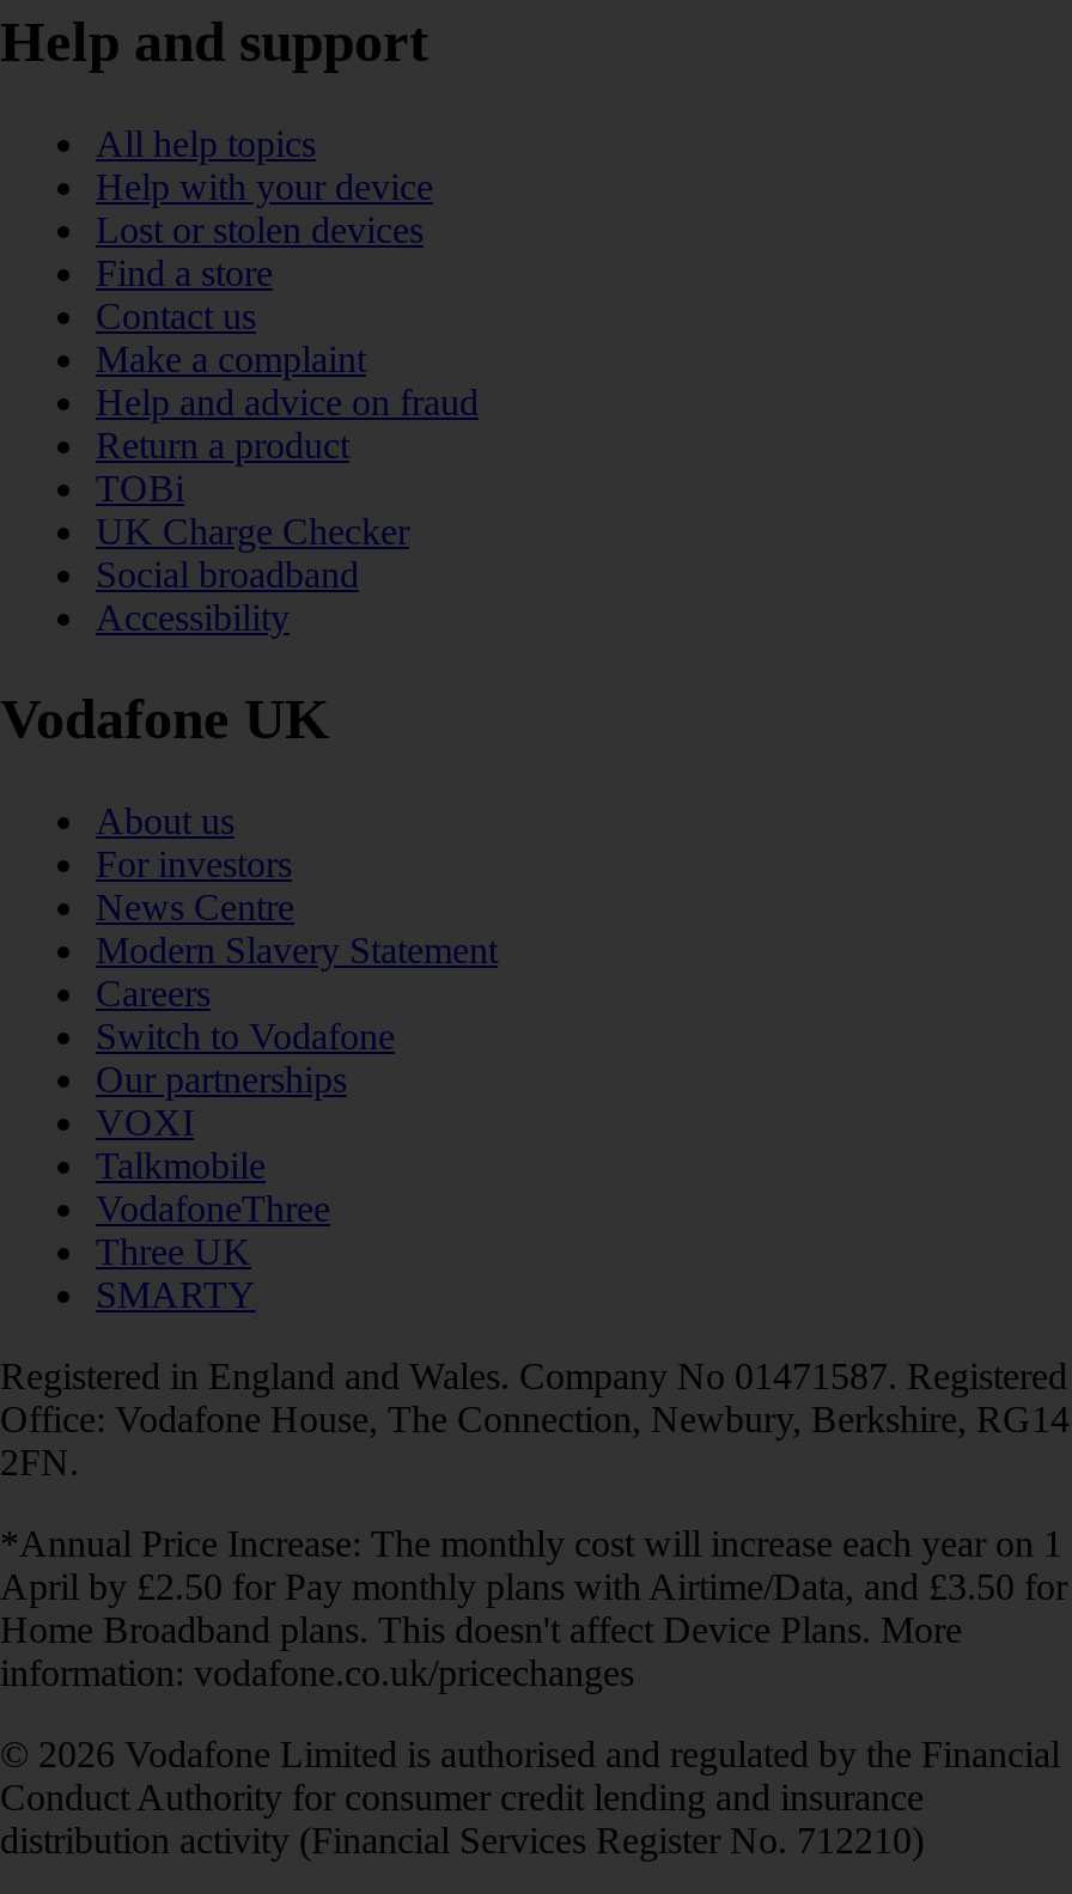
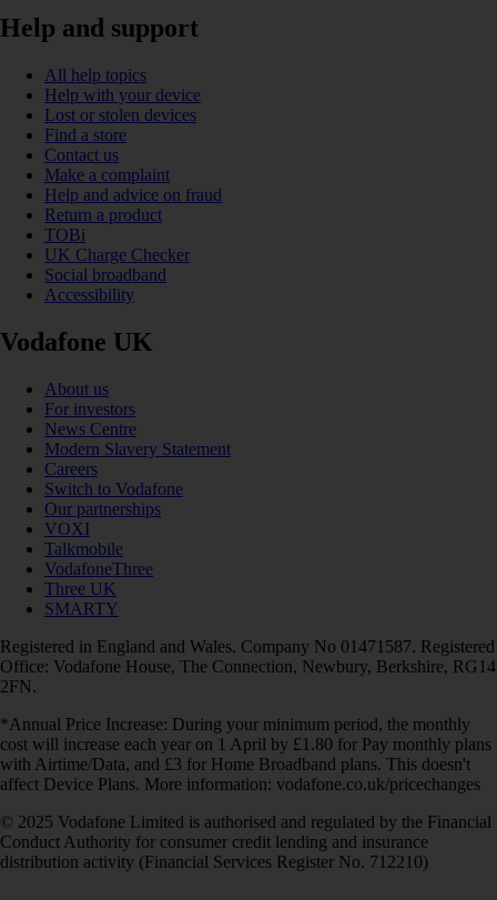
[0,1522,1067,1692] *Annual Price Increase: The monthly cost will increase each year on 1 | April by £2.50 for Pay monthly plans with Airtime/Data, and £3.50 for | Home Broadband plans. This doesn't affect Device Plans. More | information: vodafone.co.uk/pricechanges -> [0,714,491,793] *Annual Price Increase: During your minimum period, the monthly | cost will increase each year on 1 April by £1.80 for Pay monthly plans | with Airtime/Data, and £3 for Home Broadband plans. This doesn't | affect Device Plans. More information: vodafone.co.uk/pricechanges
[0,1732,1060,1773] © 2026 Vodafone Limited is authorised and regulated by the Financial -> [0,812,491,831] © 2025 Vodafone Limited is authorised and regulated by the Financial

